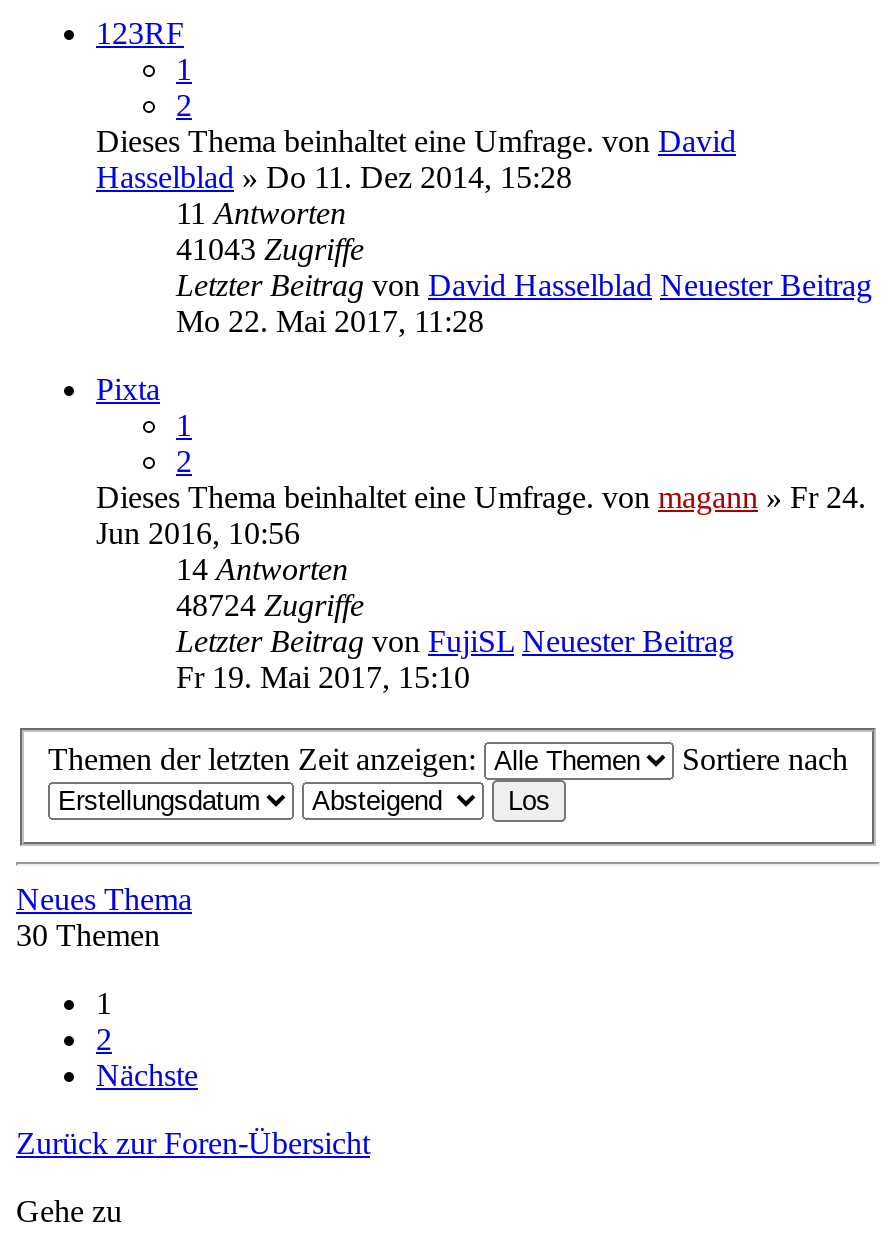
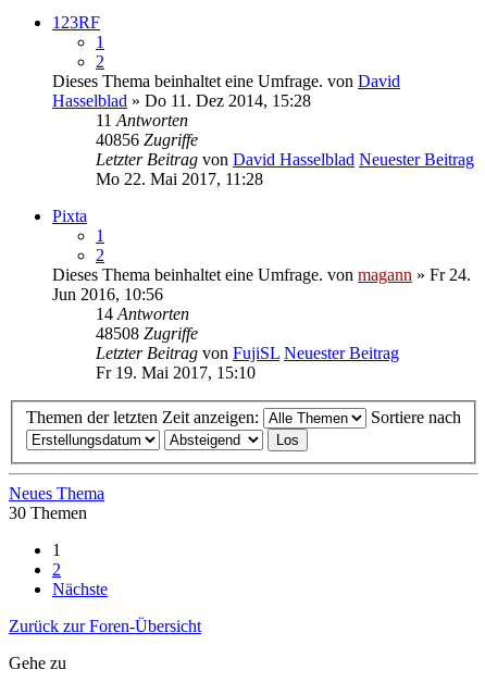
[176,232,364,266] 41043 Zugriffe -> [96,130,198,149] 40856 Zugriffe
[176,588,364,622] 48724 Zugriffe -> [96,324,198,343] 48508 Zugriffe

